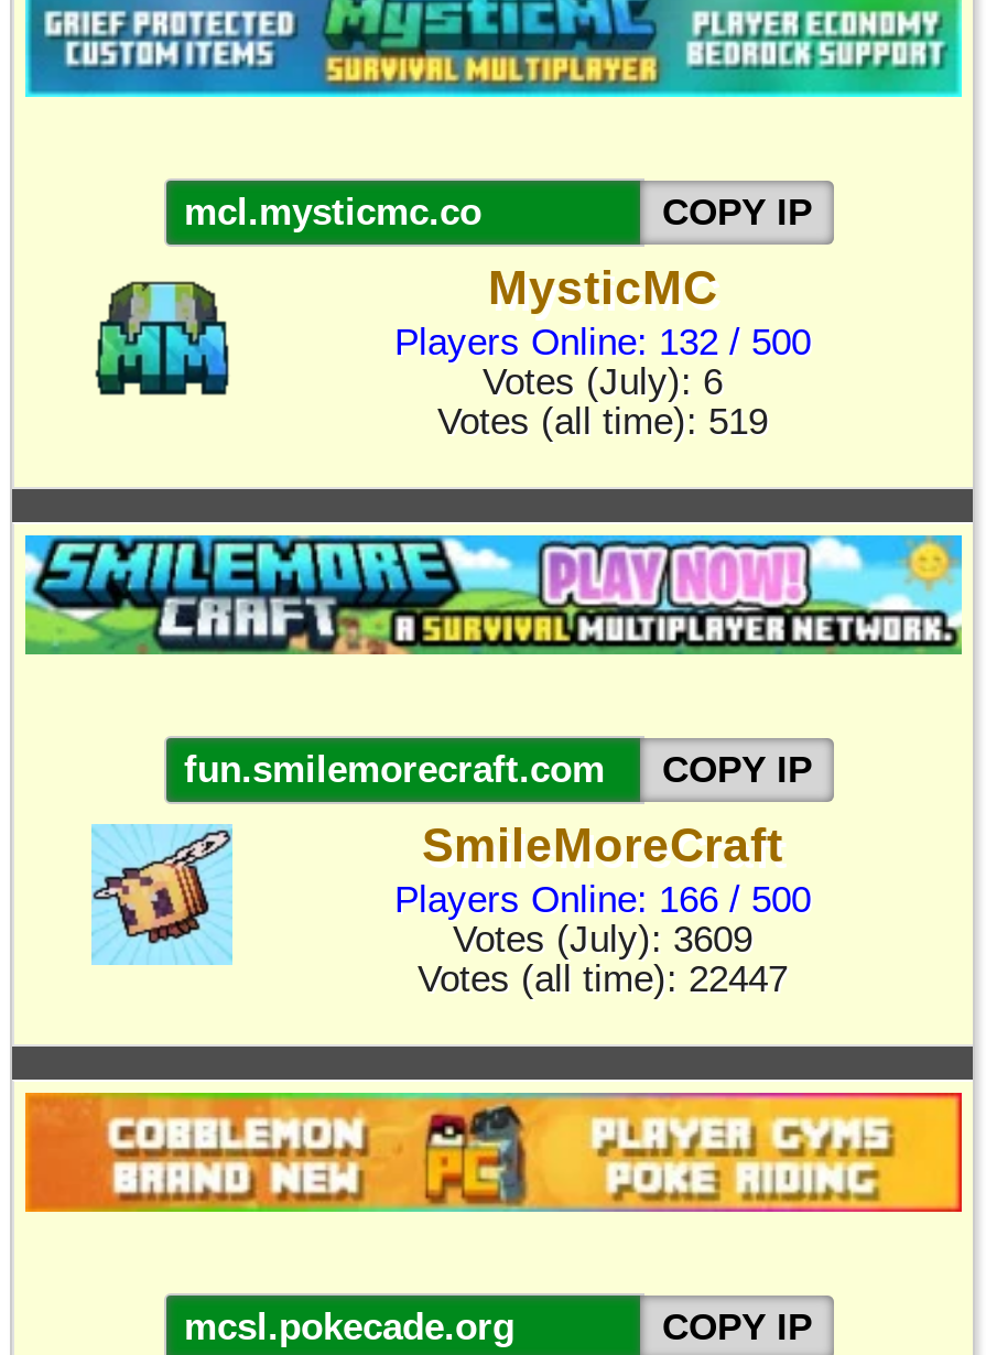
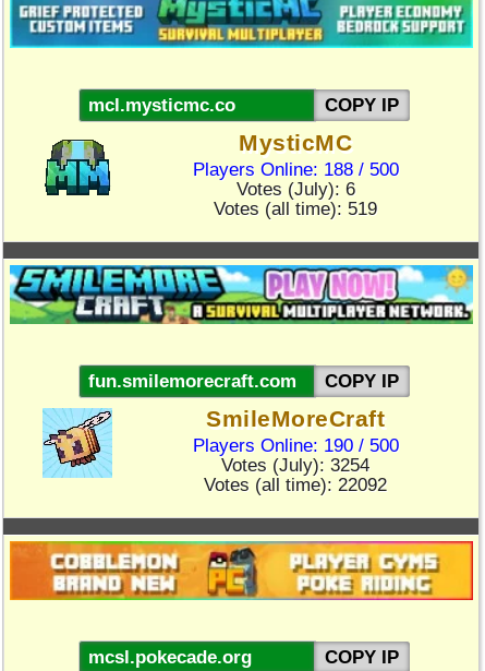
[394,322,811,364] Players Online: 132 / 500 -> [192,160,398,180] Players Online: 188 / 500
[394,880,811,921] Players Online: 166 / 500 -> [192,436,398,456] Players Online: 190 / 500
[453,919,752,961] Votes (July): 3609 -> [221,455,369,476] Votes (July): 3254
[418,959,788,1001] Votes (all time): 22447 -> [204,475,387,496] Votes (all time): 22092

